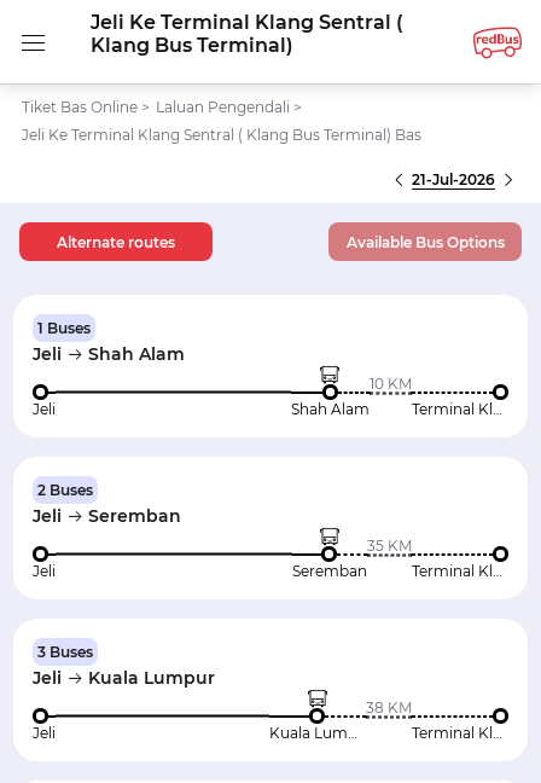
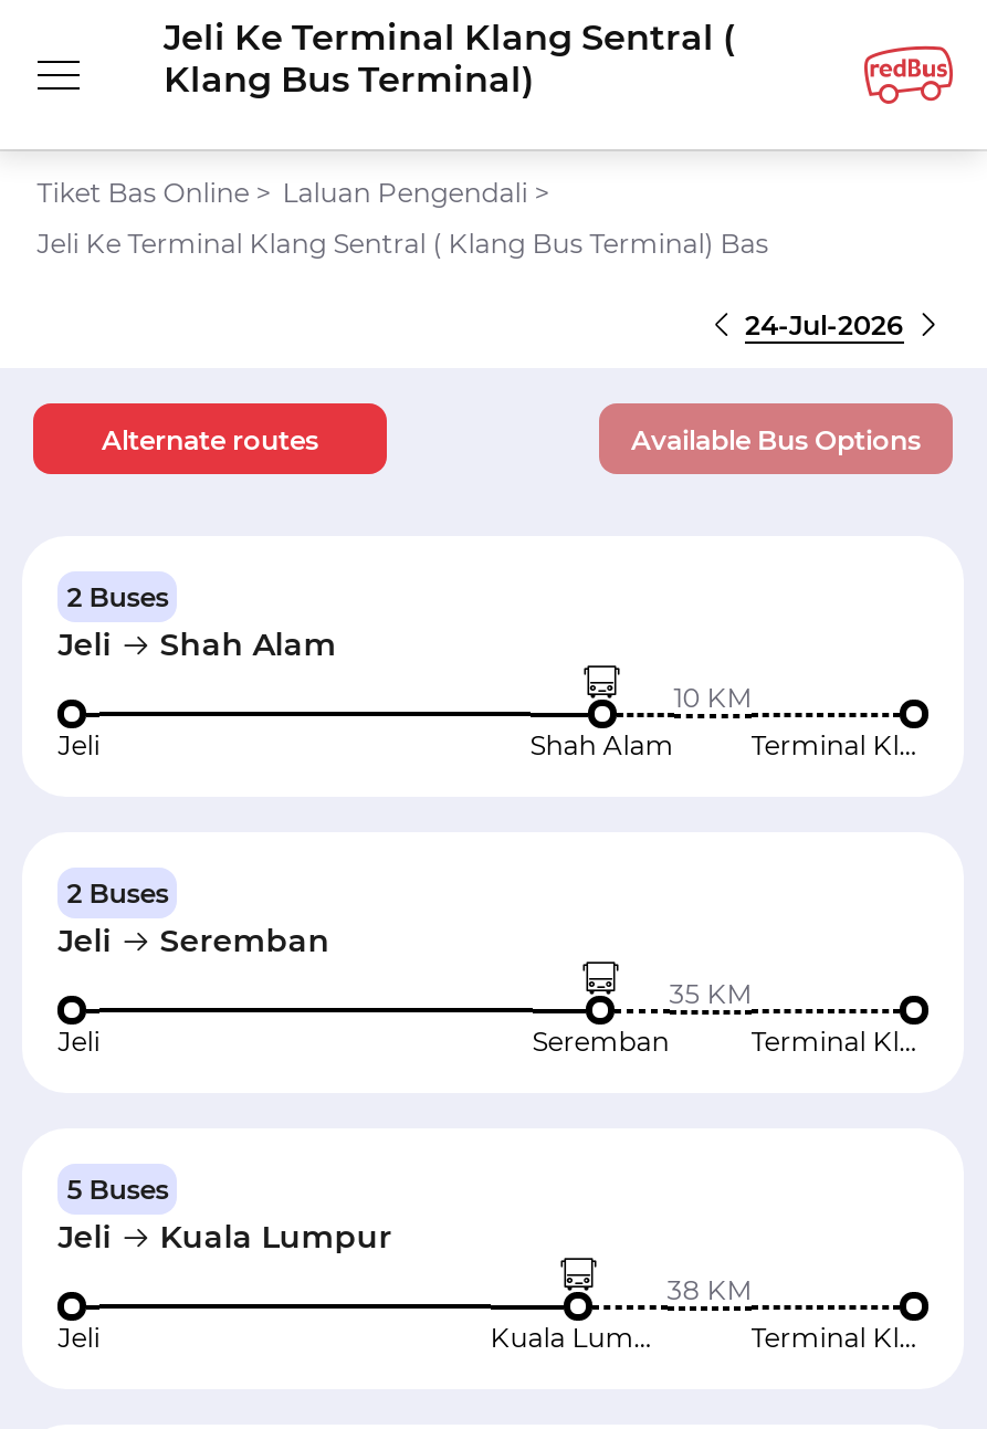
[412,170,495,188] 21-Jul-2026 -> [745,308,904,342] 24-Jul-2026
[38,319,91,337] 1 Buses -> [67,580,168,613] 2 Buses
[38,643,93,661] 3 Buses -> [67,1173,168,1206] 5 Buses

